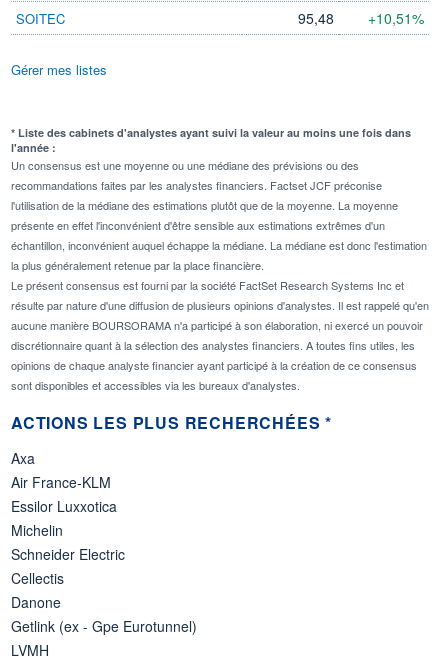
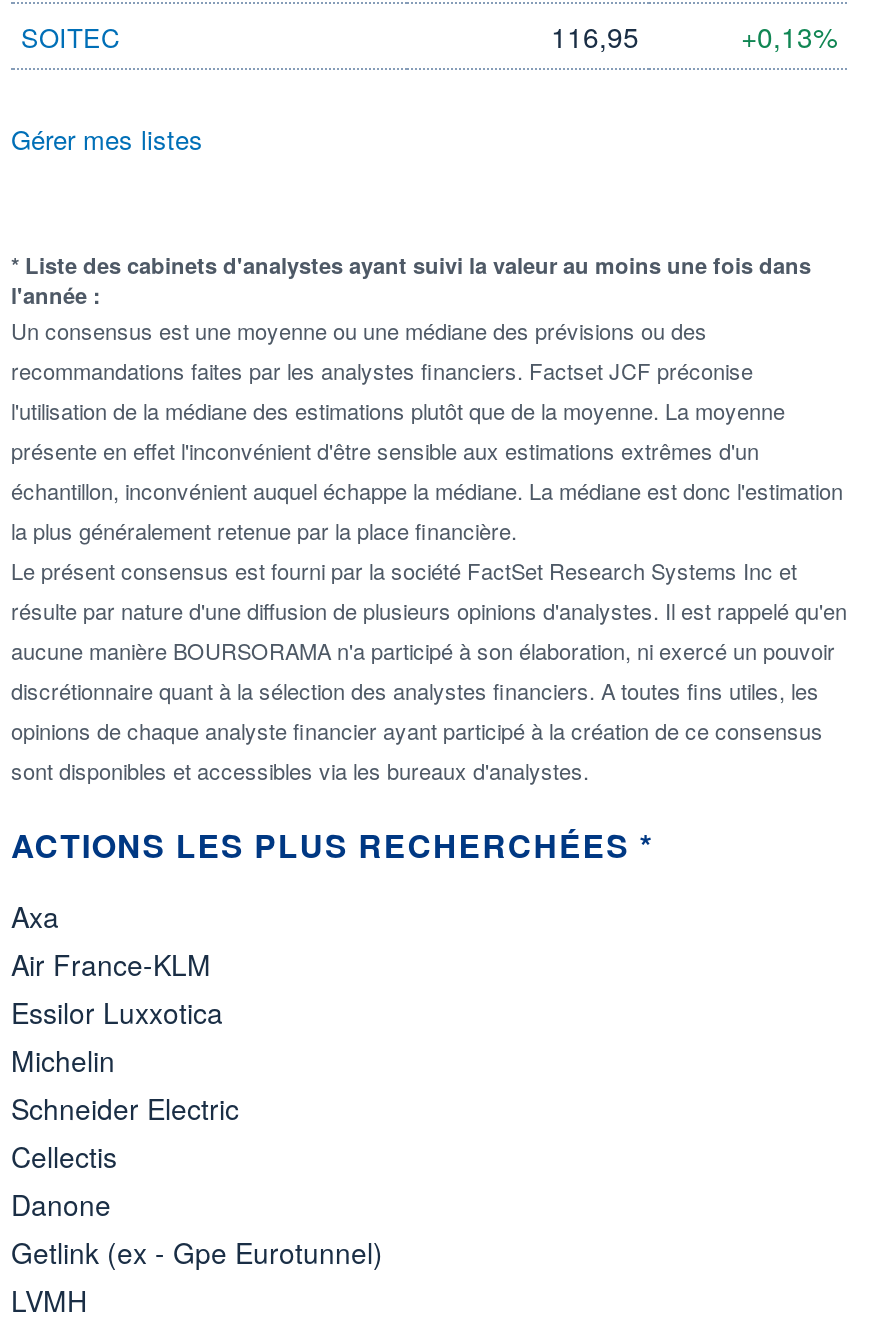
[298,8,334,28] 95,48 -> [551,16,639,56] 116,95
[368,8,424,28] +10,51% -> [741,16,837,56] +0,13%

